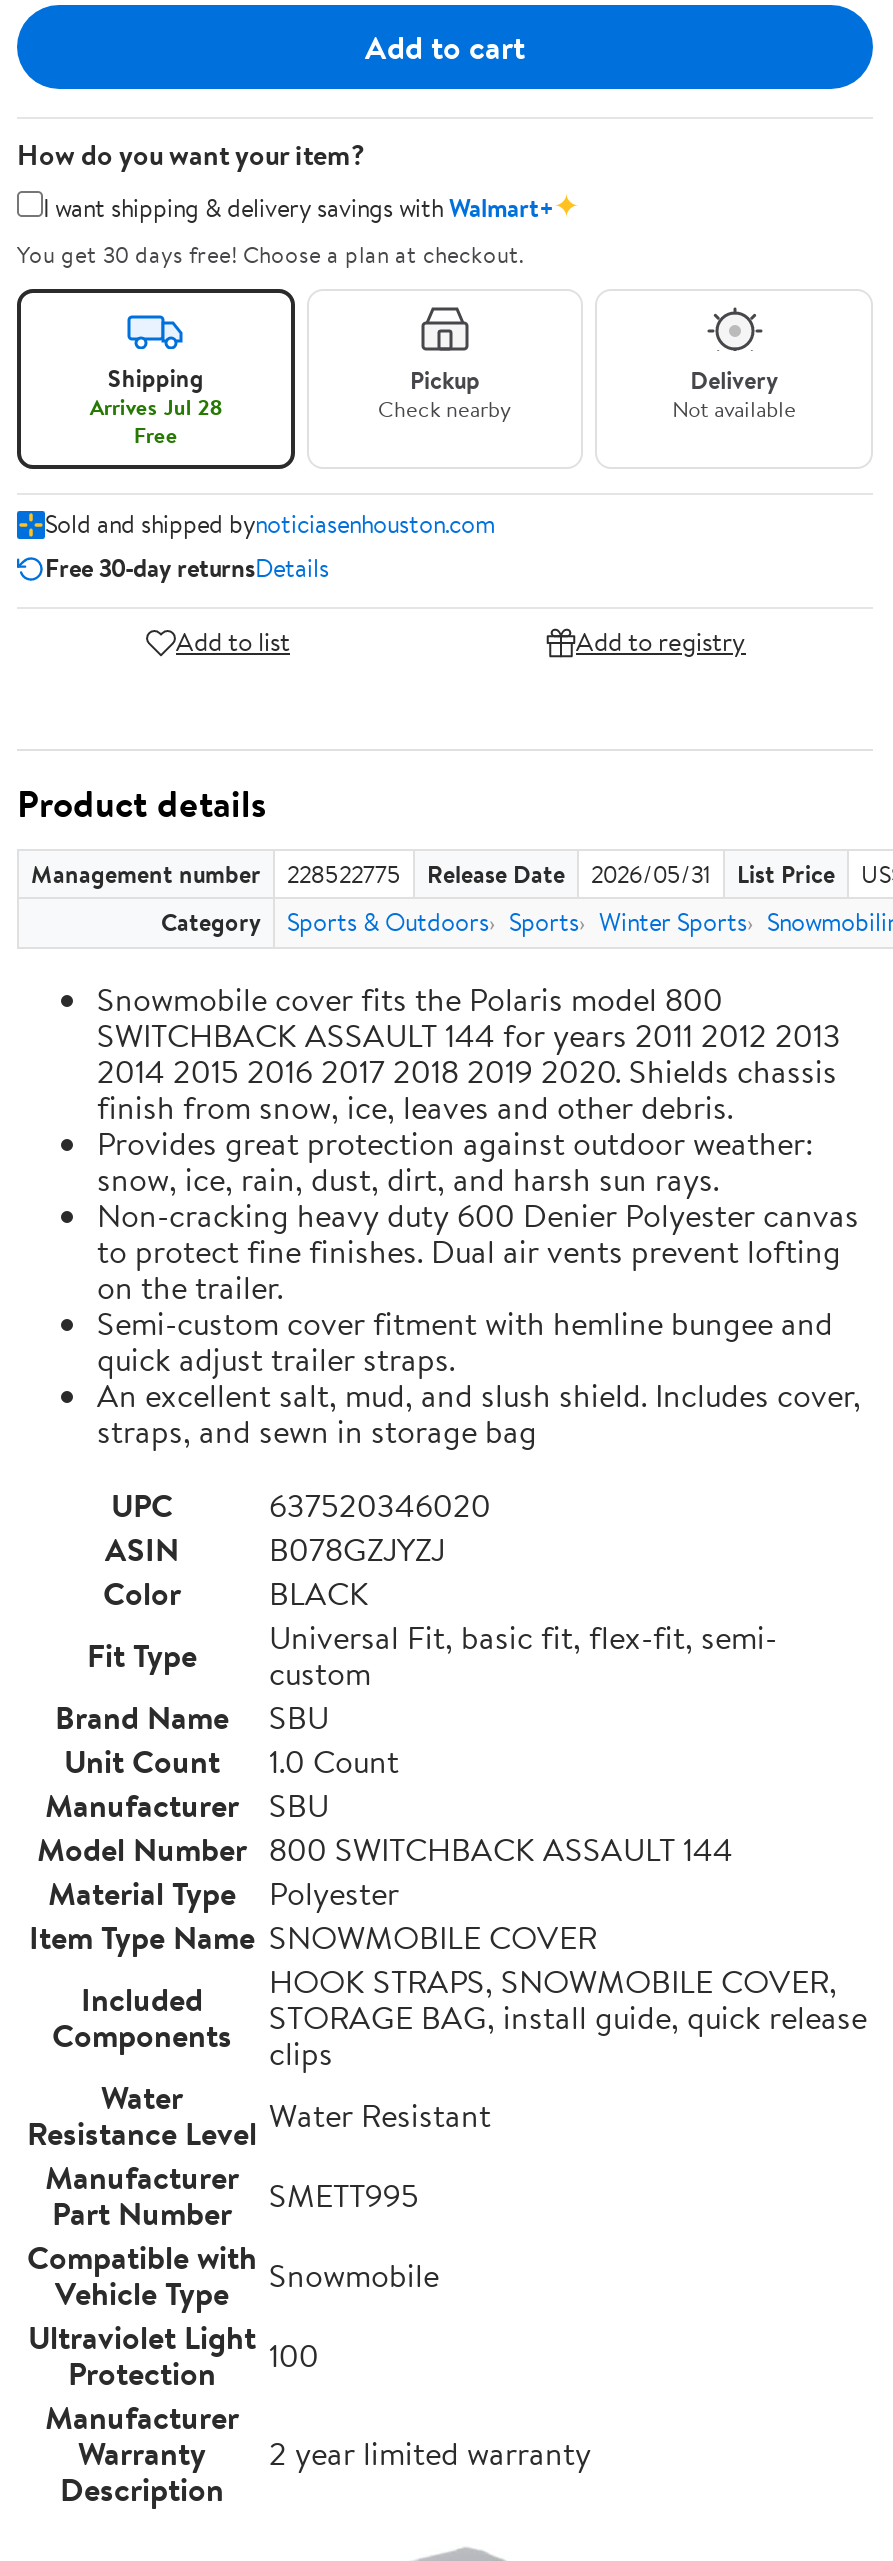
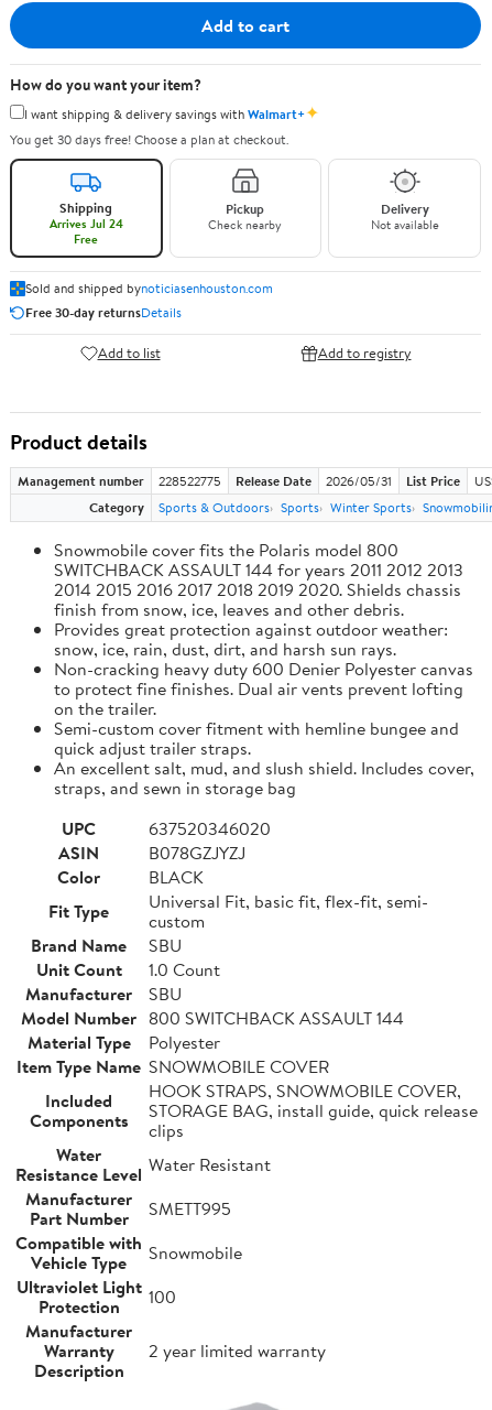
[90,391,222,423] Arrives Jul 28 -> [49,215,123,232] Arrives Jul 24

